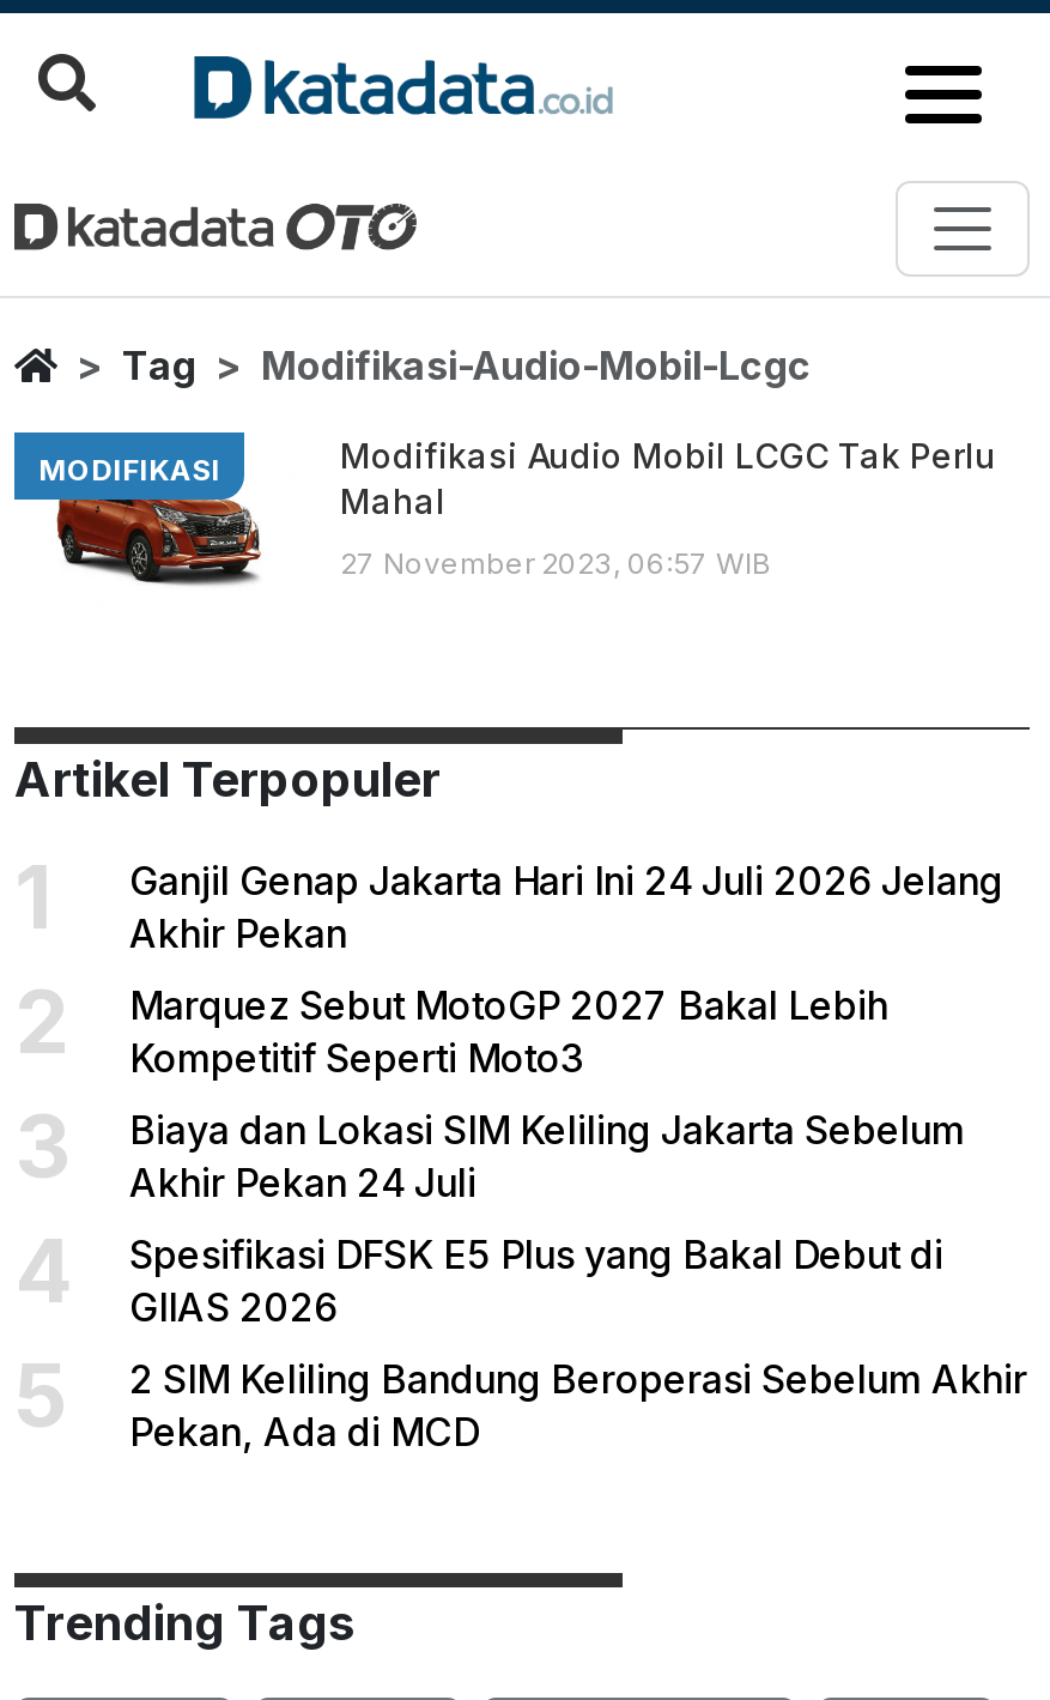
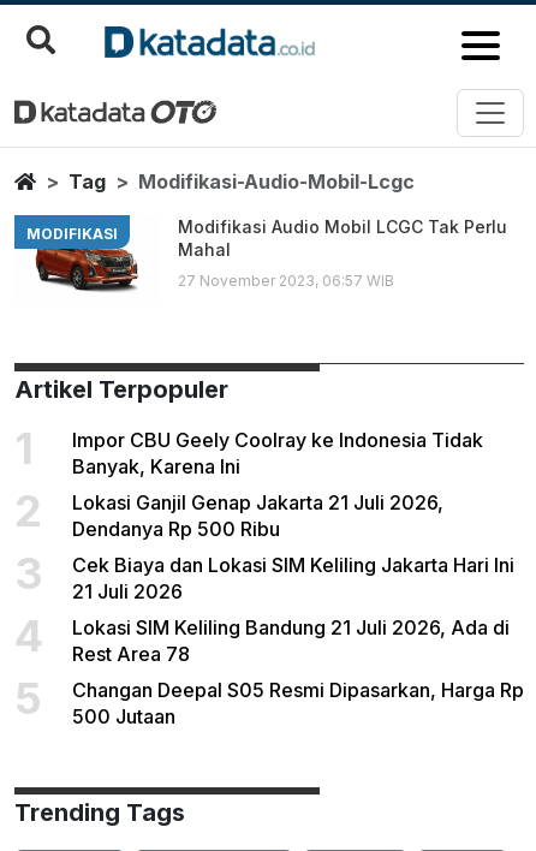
[129,857,1003,957] Ganjil Genap Jakarta Hari Ini 24 Juli 2026 Jelang | Akhir Pekan -> [72,428,483,478] Impor CBU Geely Coolray ke Indonesia Tidak | Banyak, Karena Ini
[129,981,888,1082] Marquez Sebut MotoGP 2027 Bakal Lebih | Kompetitif Seperti Moto3 -> [72,490,443,541] Lokasi Ganjil Genap Jakarta 21 Juli 2026, | Dendanya Rp 500 Ribu
[129,1106,965,1206] Biaya dan Lokasi SIM Keliling Jakarta Sebelum | Akhir Pekan 24 Juli -> [72,553,514,603] Cek Biaya dan Lokasi SIM Keliling Jakarta Hari Ini | 21 Juli 2026
[129,1230,943,1331] Spesifikasi DFSK E5 Plus yang Bakal Debut di | GIIAS 2026 -> [72,615,510,666] Lokasi SIM Keliling Bandung 21 Juli 2026, Ada di | Rest Area 78
[129,1355,1027,1456] 2 SIM Keliling Bandung Beroperasi Sebelum Akhir | Pekan, Ada di MCD -> [72,678,524,728] Changan Deepal S05 Resmi Dipasarkan, Harga Rp | 500 Jutaan

